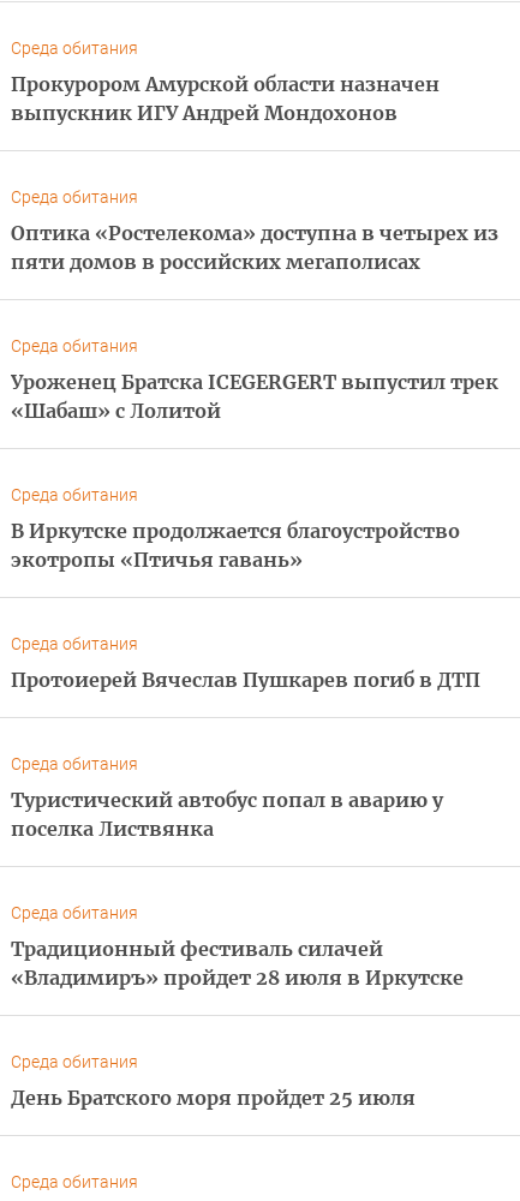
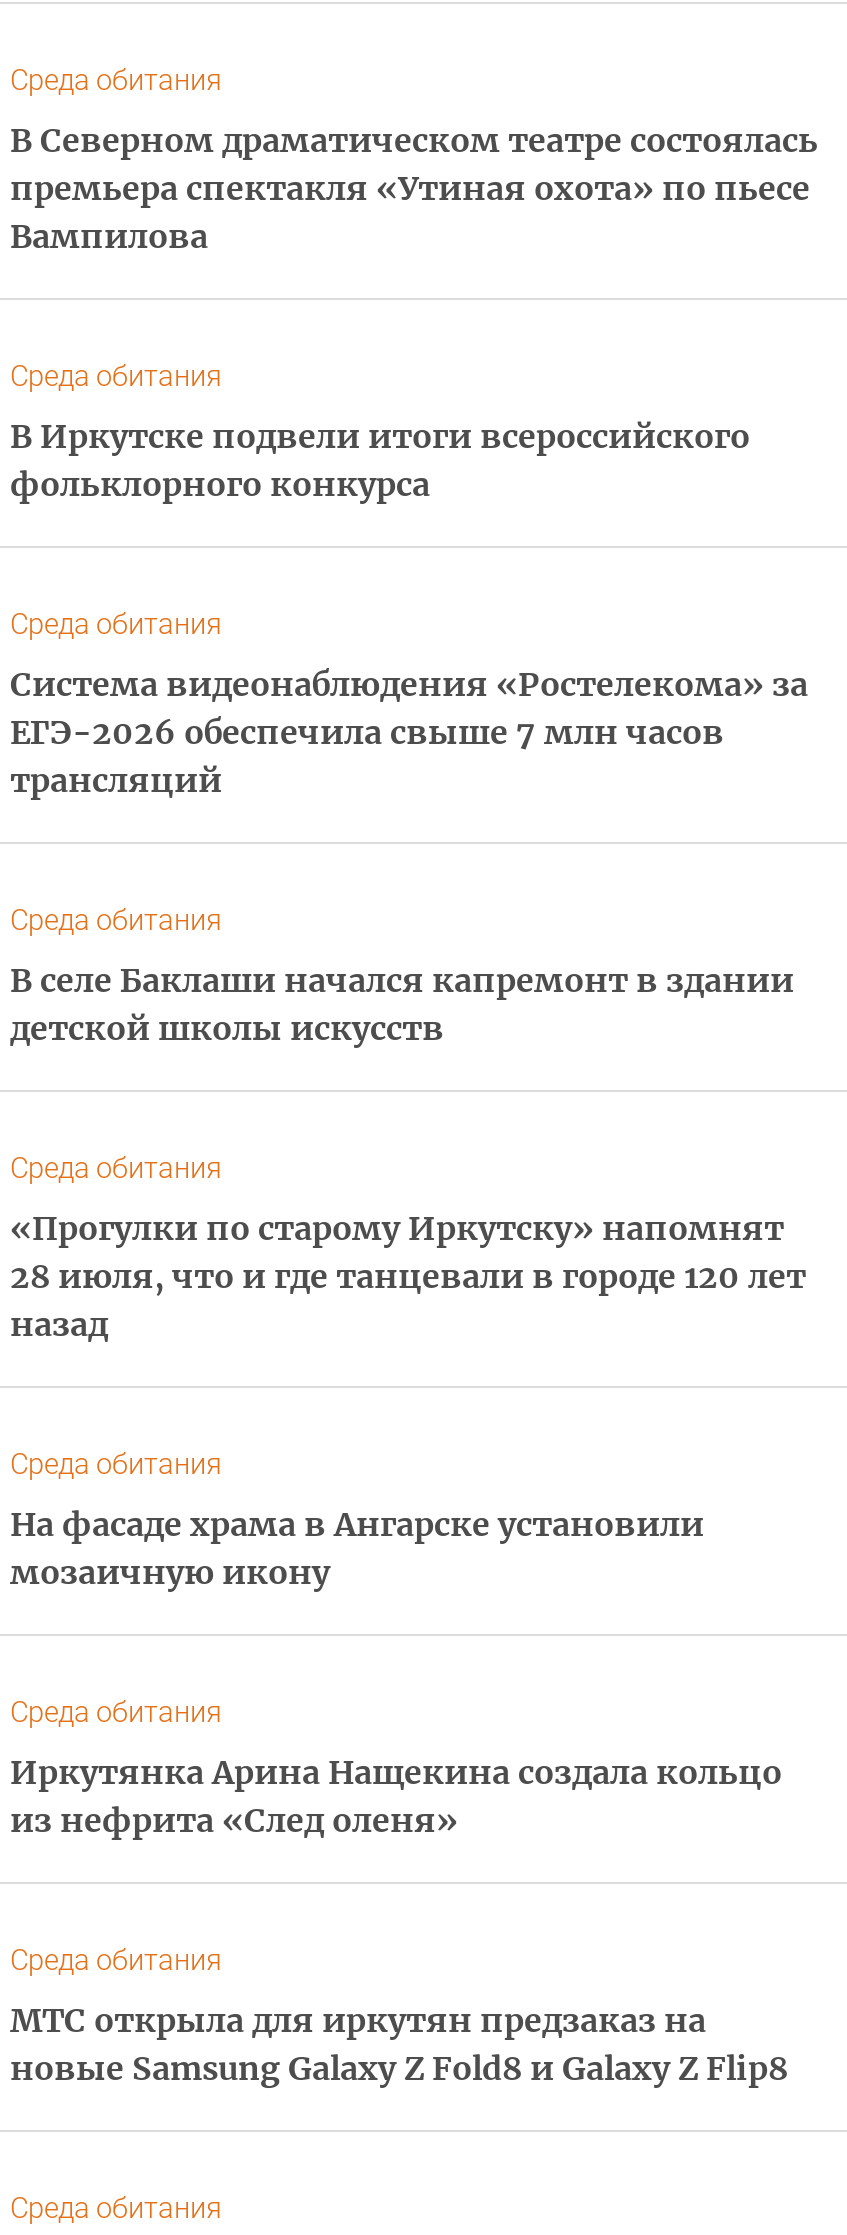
[11,72,440,125] Прокурором Амурской области назначен | выпускник ИГУ Андрей Мондохонов -> [10,120,818,256] В Северном драматическом театре состоялась | премьера спектакля «Утиная охота» по пьесе | Вампилова
[11,221,498,274] Оптика «Ростелекома» доступна в четырех из | пяти домов в российских мегаполисах -> [10,416,750,504] В Иркутске подвели итоги всероссийского | фольклорного конкурса
[11,370,498,423] Уроженец Братска ICEGERGERT выпустил трек | «Шабаш» с Лолитой -> [10,664,808,800] Система видеонаблюдения «Ростелекома» за | ЕГЭ-2026 обеспечила свыше 7 млн часов | трансляций
[11,519,460,572] В Иркутске продолжается благоустройство | экотропы «Птичья гавань» -> [10,960,794,1048] В селе Баклаши начался капремонт в здании | детской школы искусств
[11,668,480,692] Протоиерей Вячеслав Пушкарев погиб в ДТП -> [10,1208,806,1344] «Прогулки по старому Иркутску» напомнят | 28 июля, что и где танцевали в городе 120 лет | назад
[11,788,443,841] Туристический автобус попал в аварию у | поселка Листвянка -> [10,1504,704,1592] На фасаде храма в Ангарске установили | мозаичную икону
[11,937,464,990] Традиционный фестиваль силачей | «Владимиръ» пройдет 28 июля в Иркутске -> [10,1752,782,1840] Иркутянка Арина Нащекина создала кольцо | из нефрита «След оленя»
[11,1086,416,1110] День Братского моря пройдет 25 июля -> [10,2000,788,2088] МТС открыла для иркутян предзаказ на | новые Samsung Galaxy Z Fold8 и Galaxy Z Flip8

